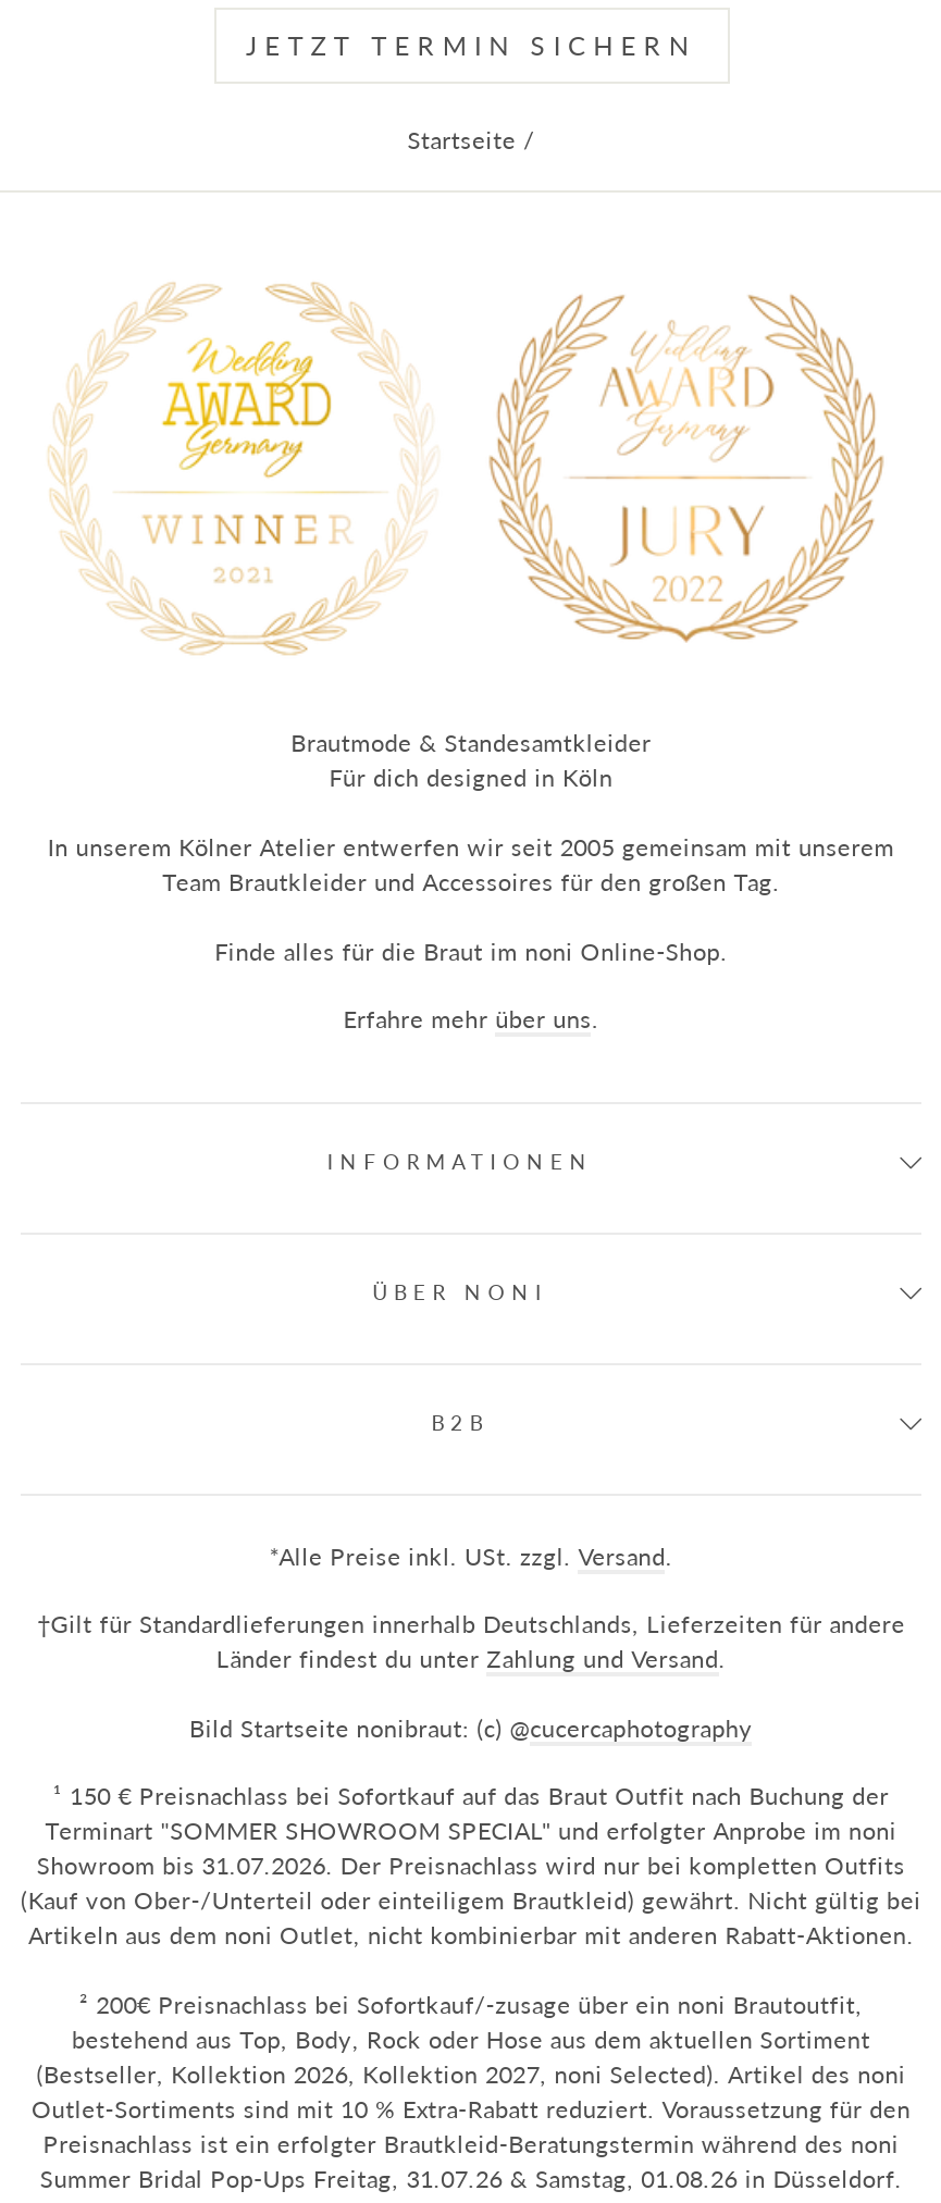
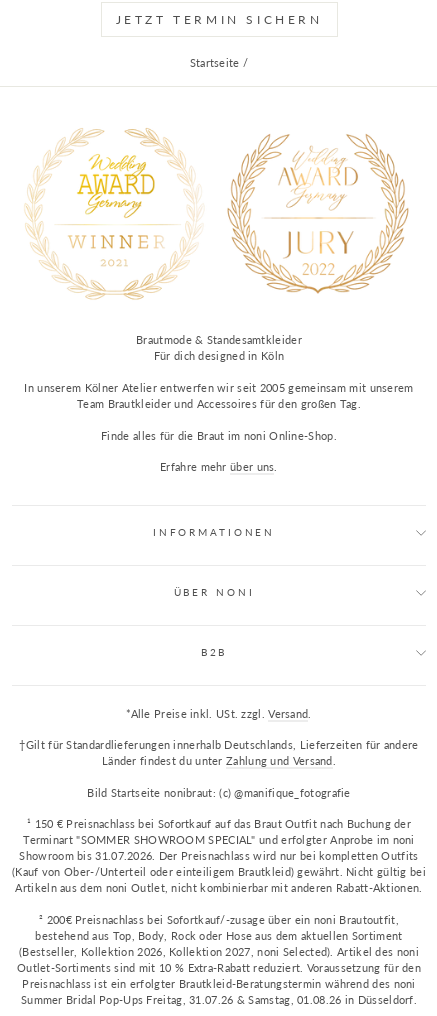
[189,1713,753,1741] Bild Startseite nonibraut: (c) @cucercaphotography -> [87,786,351,799] Bild Startseite nonibraut: (c) @manifique_fotografie

